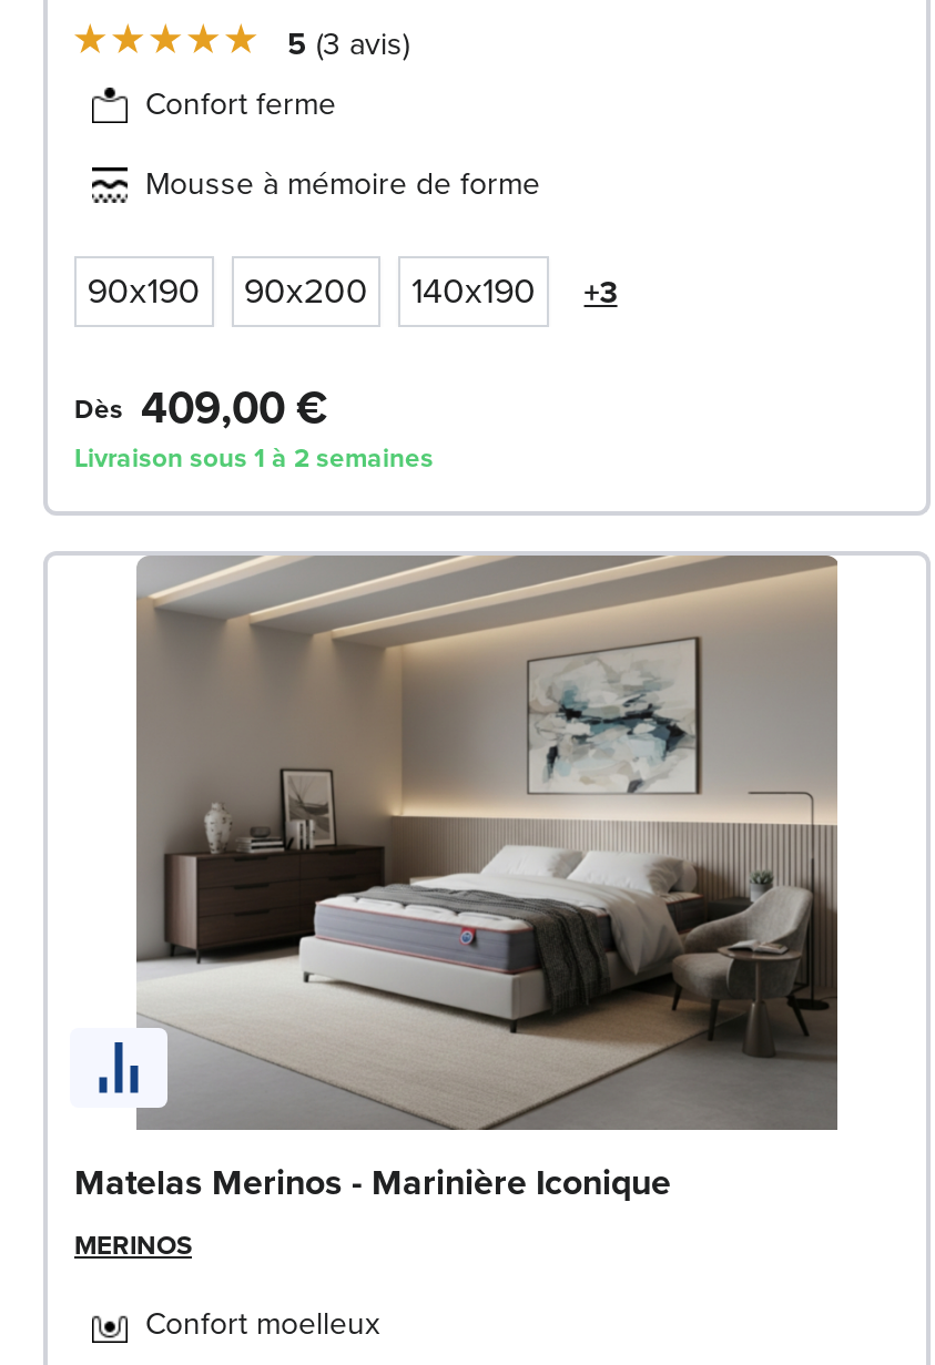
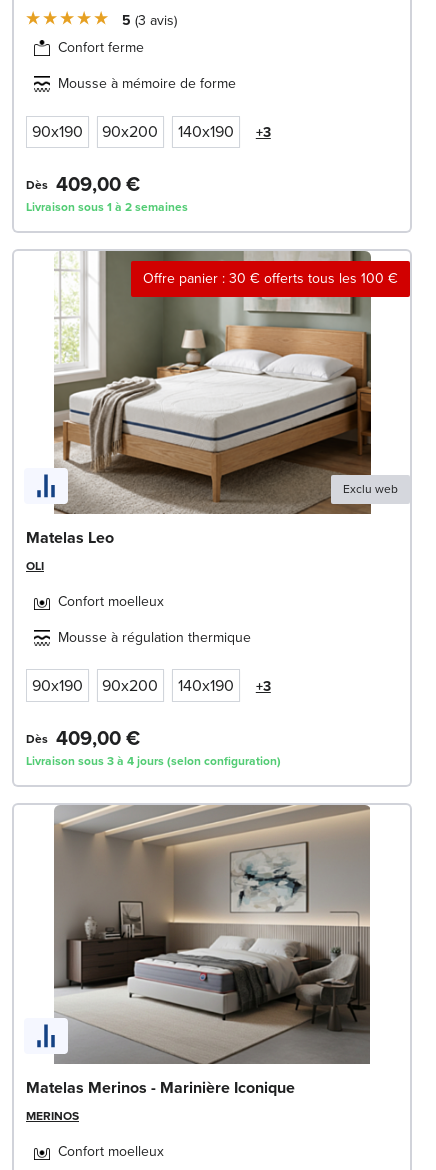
none -> [26,480,398,770] Exclu web | Matelas Leo | OLI | Confort moelleux | Mousse à régulation thermique | 90x190 | 90x200 | 140x190 | +3 | Dès 409,00 € | Livraison sous 3 à 4 jours (selon configuration)
none -> [36,250,409,515] [image] | Offre panier : 30 € offerts tous les 100 €

